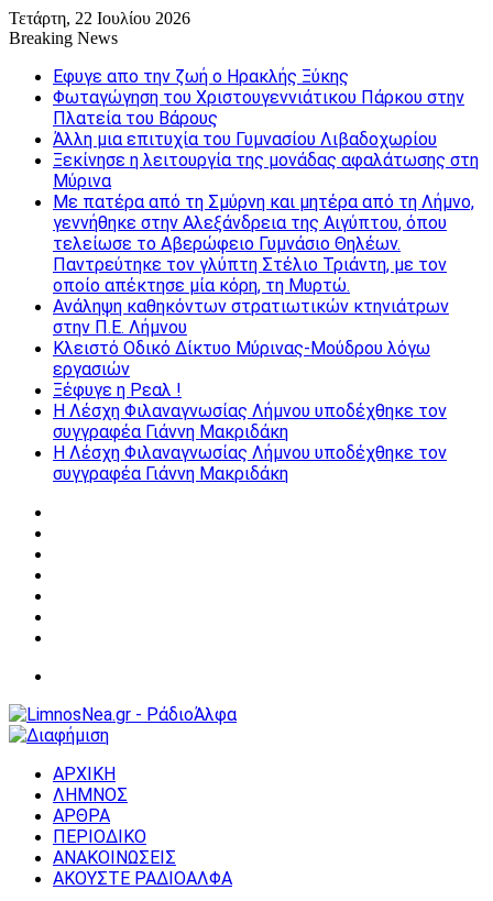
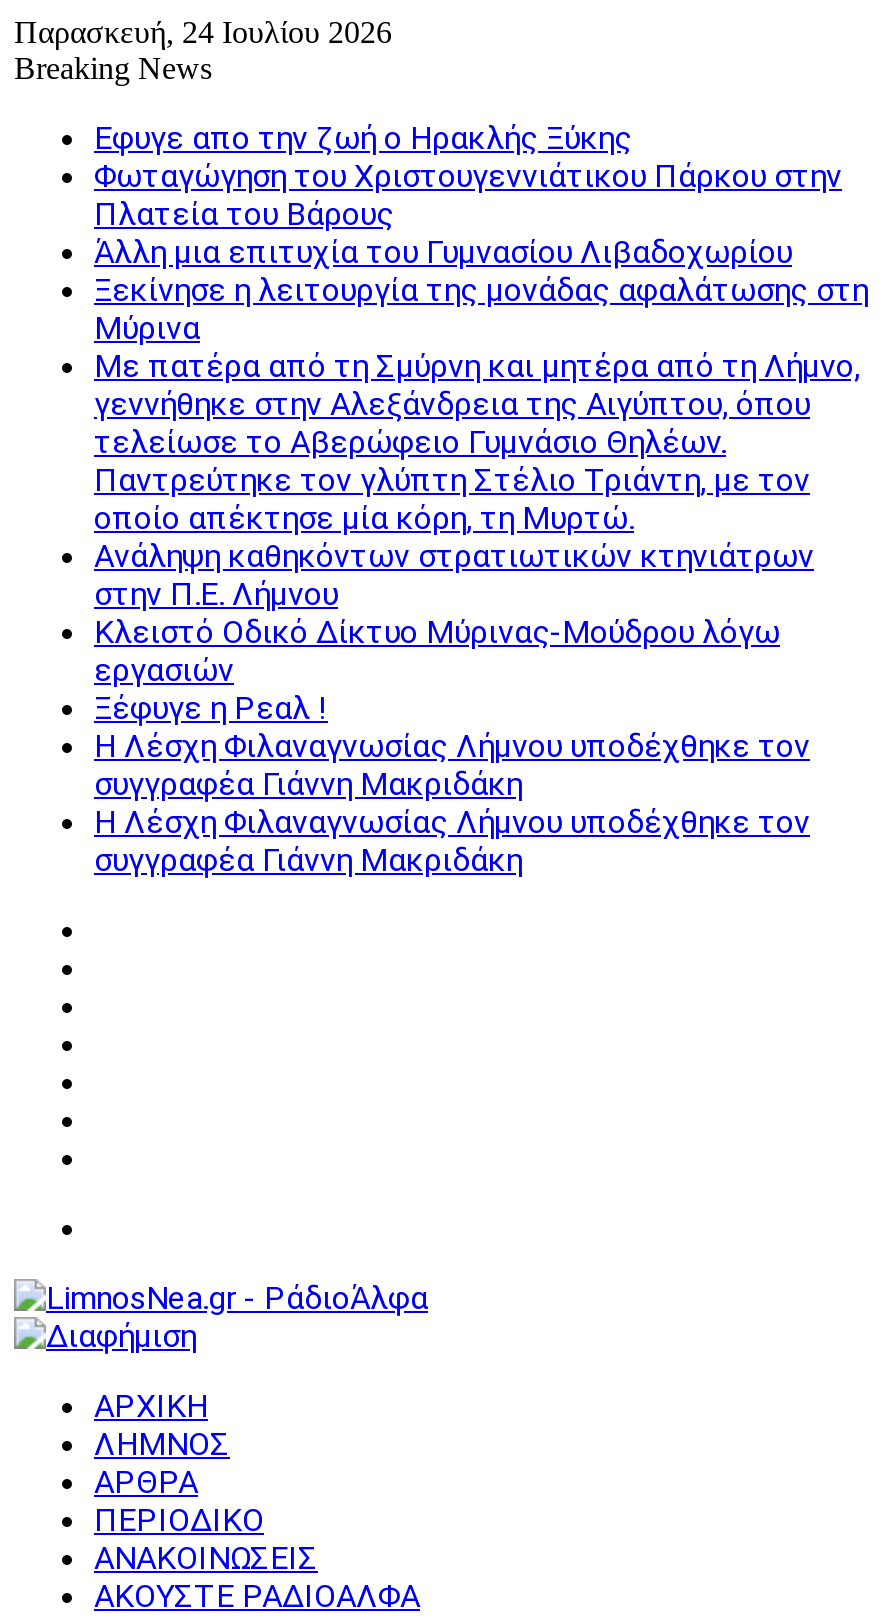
[9,9,190,28] Τετάρτη, 22 Ιουλίου 2026 -> [14,15,392,49] Παρασκευή, 24 Ιουλίου 2026

